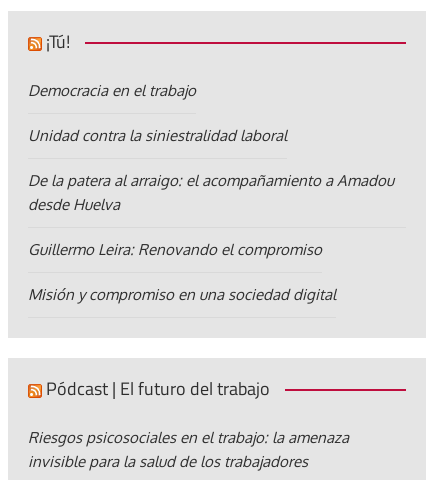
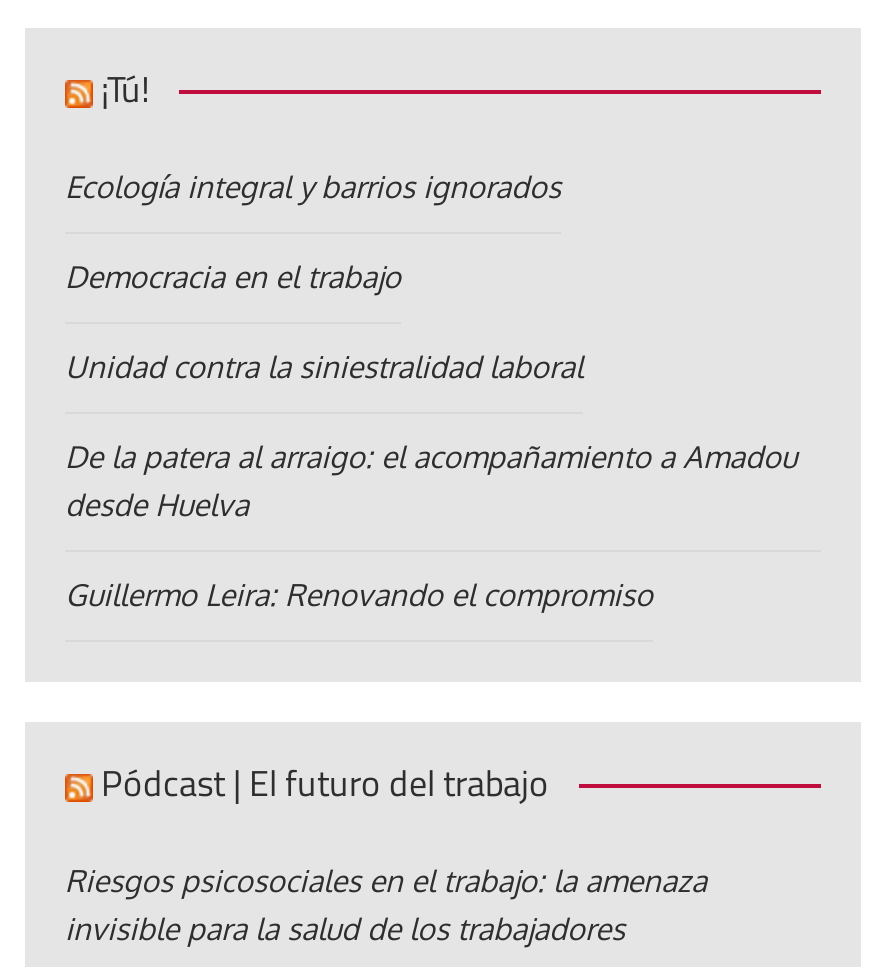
none -> [65,168,561,206] Ecología integral y barrios ignorados
moved [28,81,394,259] -> [65,258,797,614]: Democracia en el trabajo | Unidad contra la siniestralidad laboral | De la patera al arraigo: el acompañamiento a Amadou | desde Huelva | Guillermo Leira: Renovando el compromiso
[28,285,336,304] Misión y compromiso en una sociedad digital -> none

